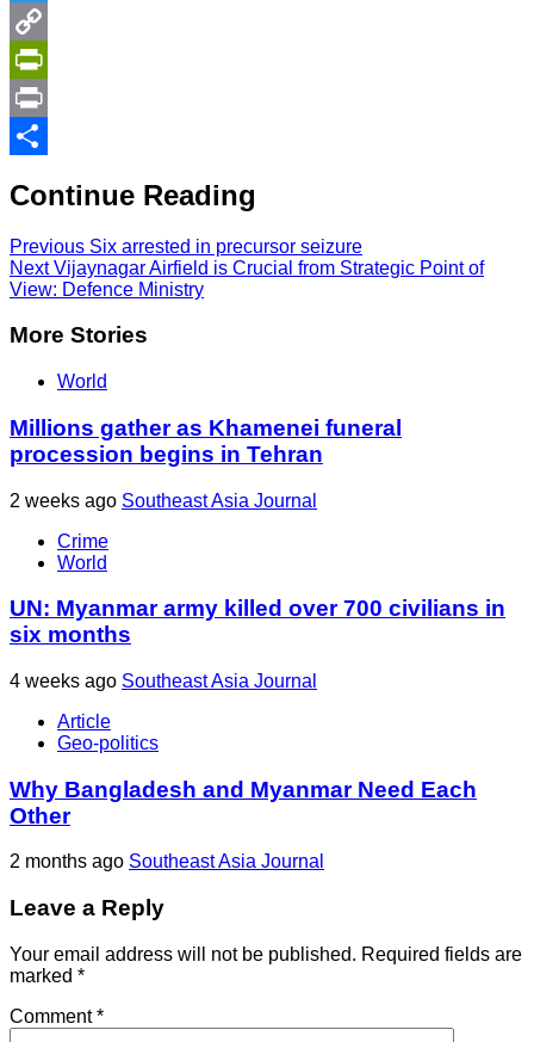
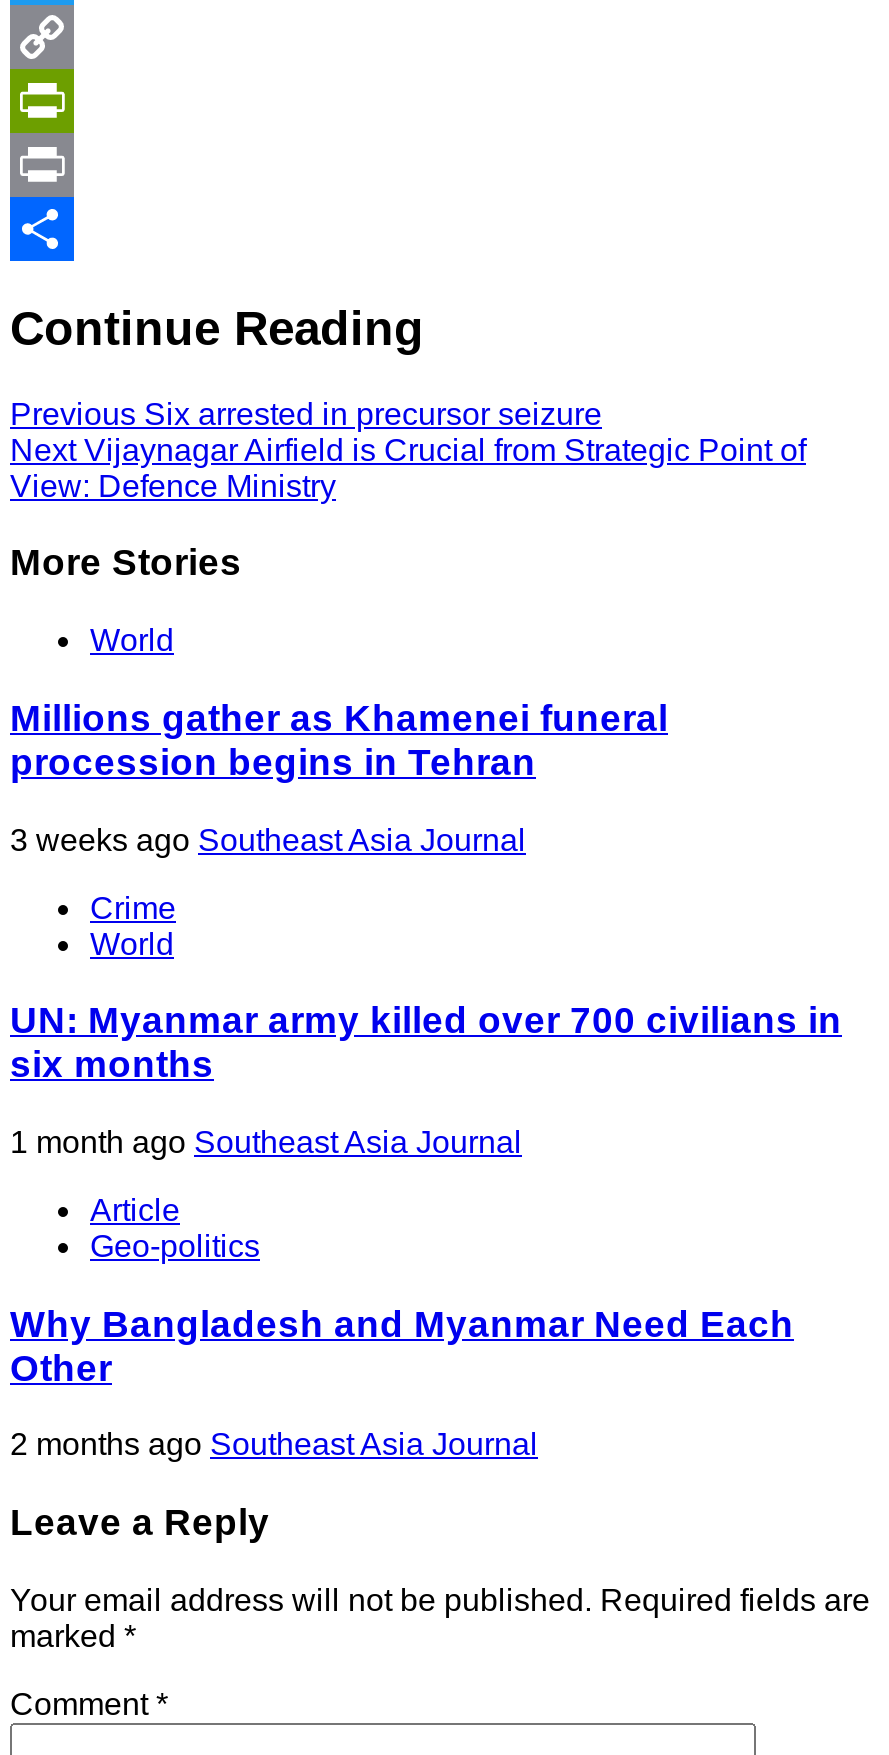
[10,490,317,510] 2 weeks ago Southeast Asia Journal -> [10,822,526,856] 3 weeks ago Southeast Asia Journal
[10,671,317,691] 4 weeks ago Southeast Asia Journal -> [10,1125,522,1159] 1 month ago Southeast Asia Journal

